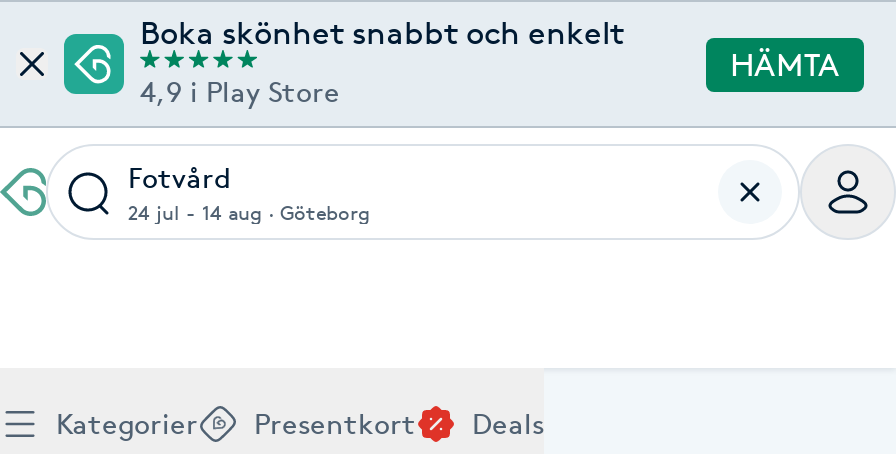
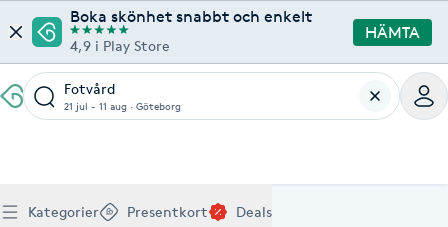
[128,198,370,224] 24 jul - 14 aug · Göteborg -> [64,99,181,112] 21 jul - 11 aug · Göteborg

